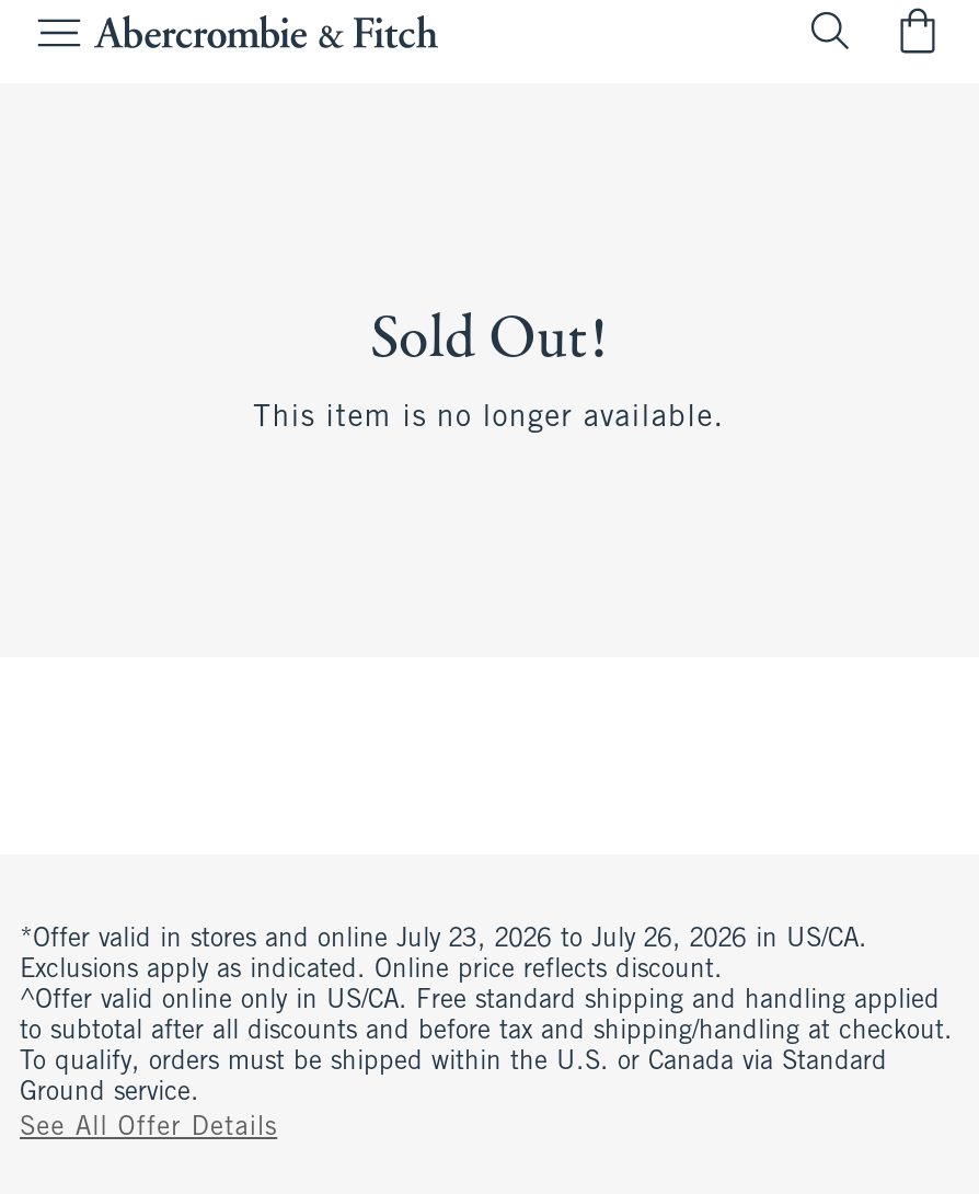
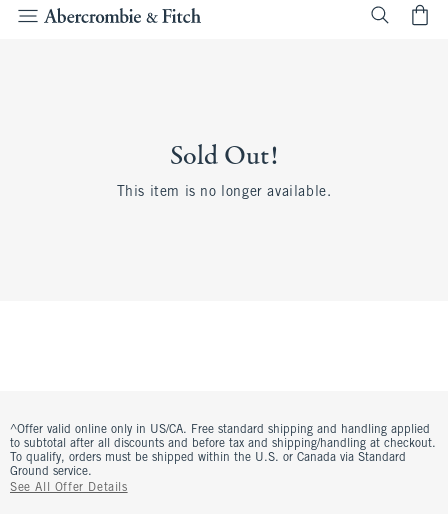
[20,927,867,984] *Offer valid in stores and online July 23, 2026 to July 26, 2026 in US/CA. | Exclusions apply as indicated. Online price reflects discount. -> none

